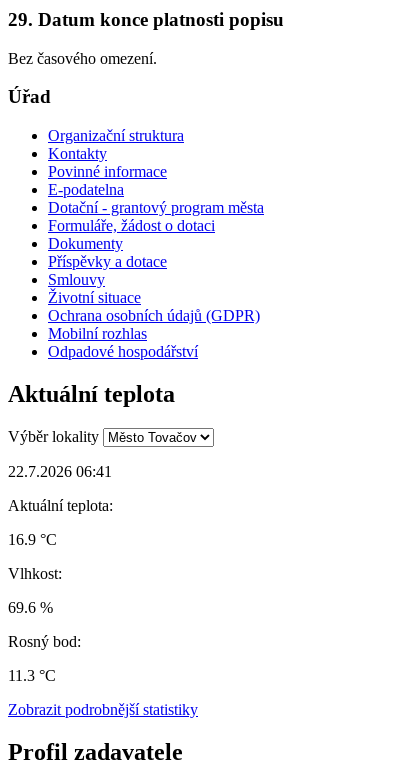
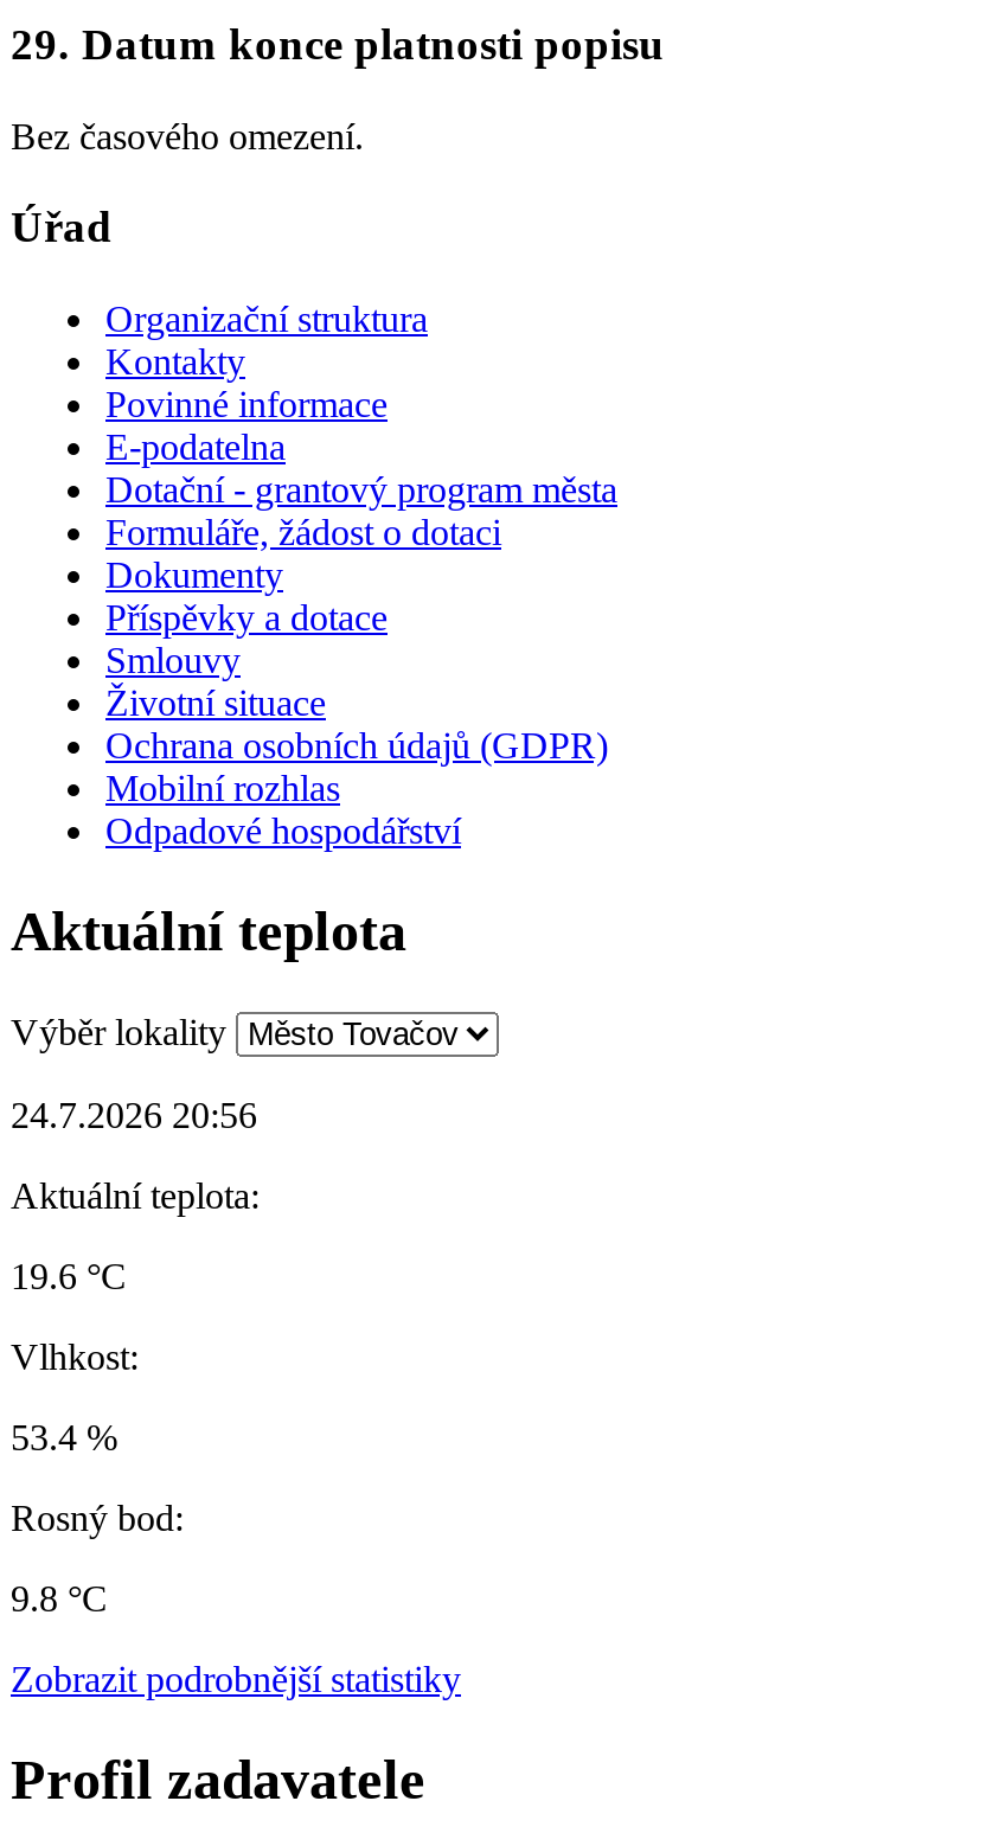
[8,463,112,480] 22.7.2026 06:41 -> [11,1094,257,1135] 24.7.2026 20:56
[8,531,57,548] 16.9 °C -> [11,1255,127,1296] 19.6 °C
[8,599,53,616] 69.6 % -> [11,1417,117,1457] 53.4 %
[8,667,56,684] 11.3 °C -> [11,1578,108,1618] 9.8 °C

